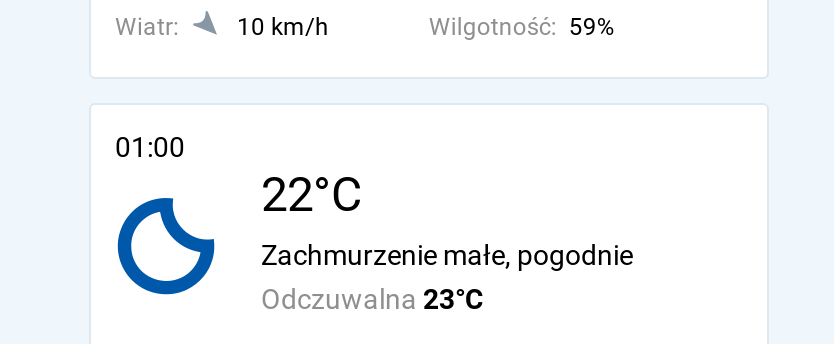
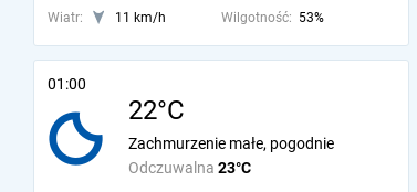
[237,13,329,41] 10 km/h -> [115,10,166,25] 11 km/h
[429,13,615,41] Wilgotność: 59% -> [221,10,324,25] Wilgotność: 53%

